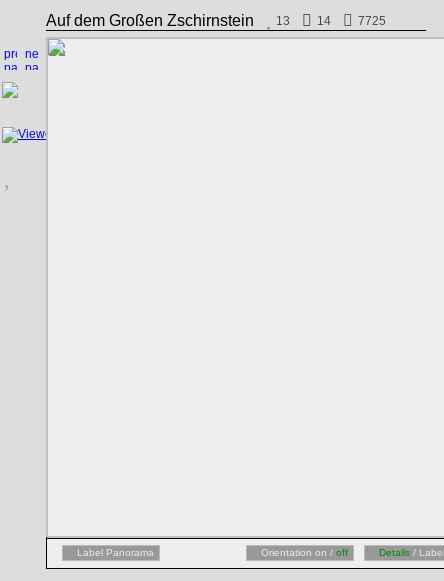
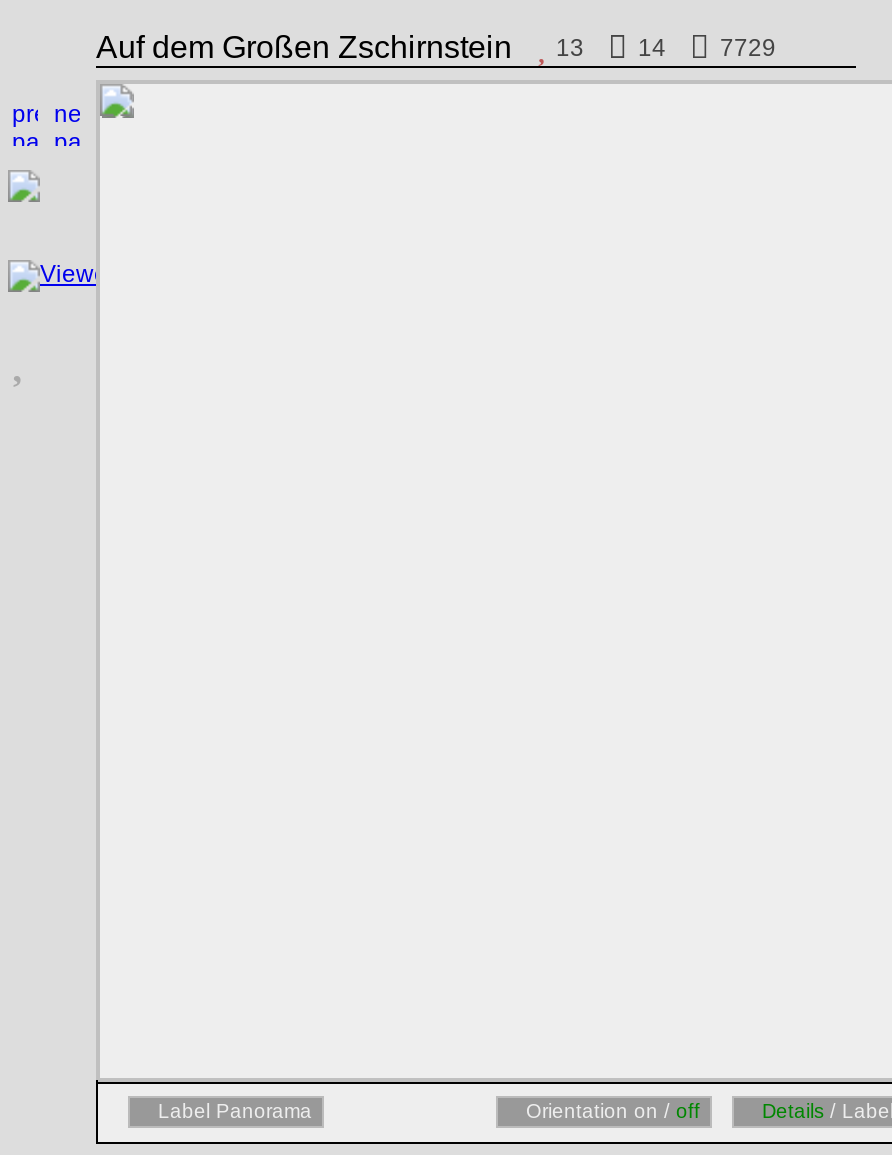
[46,12,386,29] Auf dem Großen Zschirnstein 13 14 7725 -> [96,30,776,64] Auf dem Großen Zschirnstein 13 14 7729

